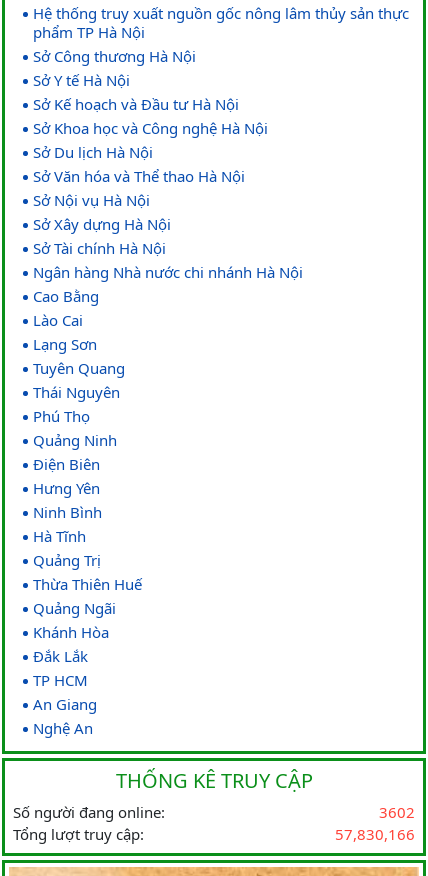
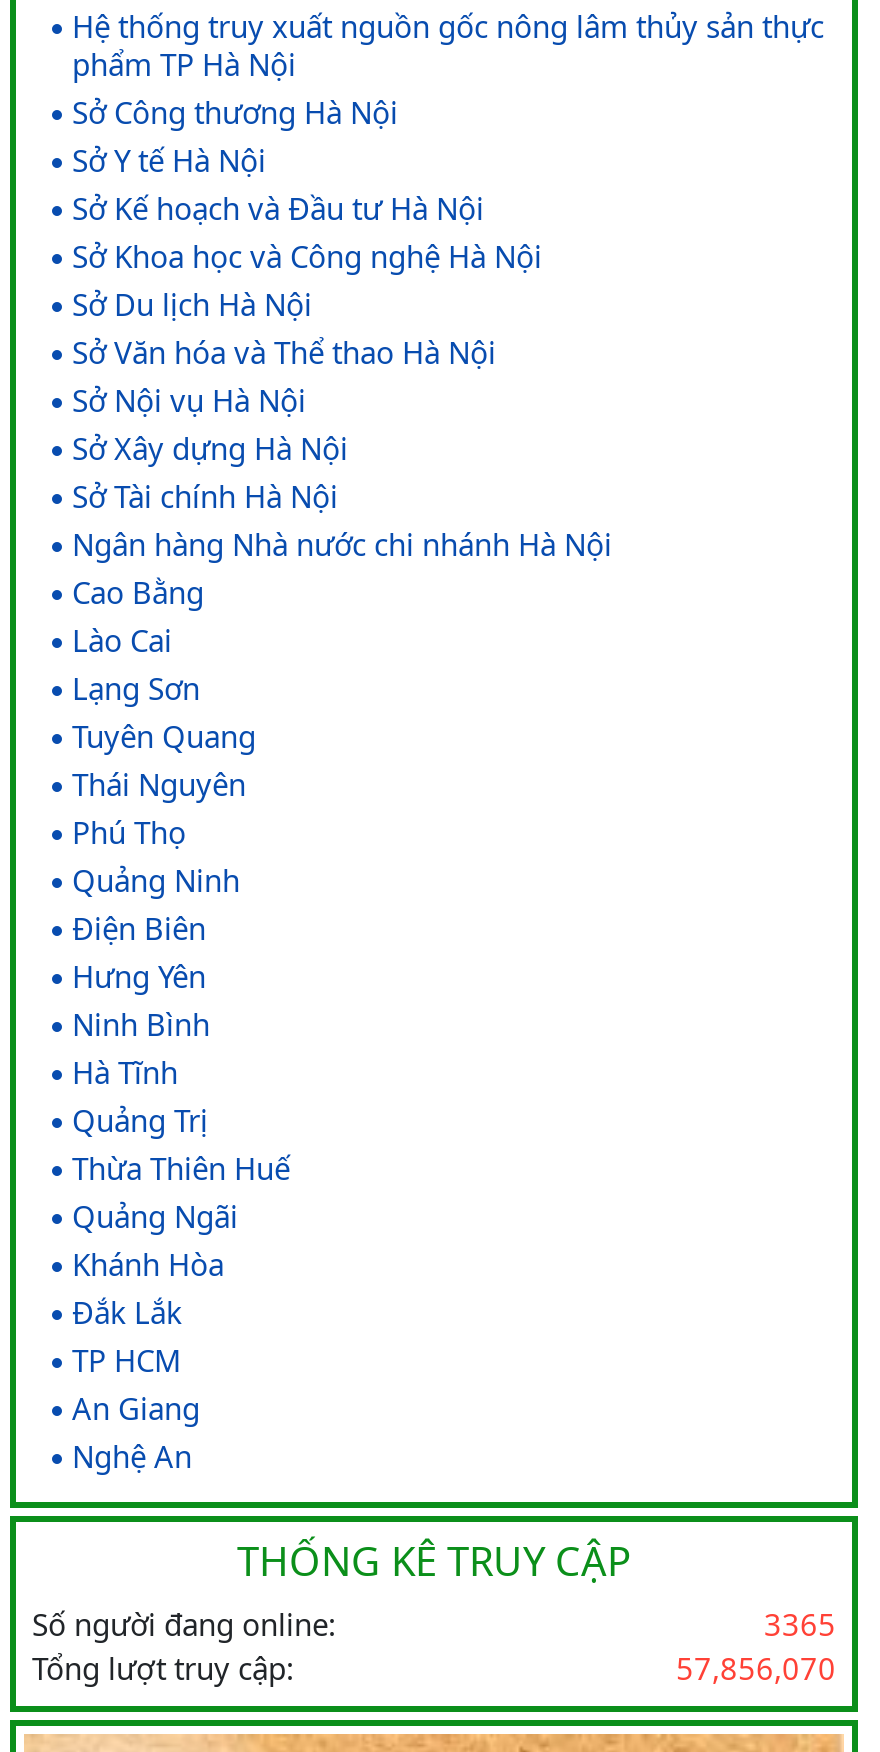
[379,802,415,822] 3602 -> [764,1604,836,1644] 3365
[335,824,415,844] 57,830,166 -> [676,1648,836,1688] 57,856,070

